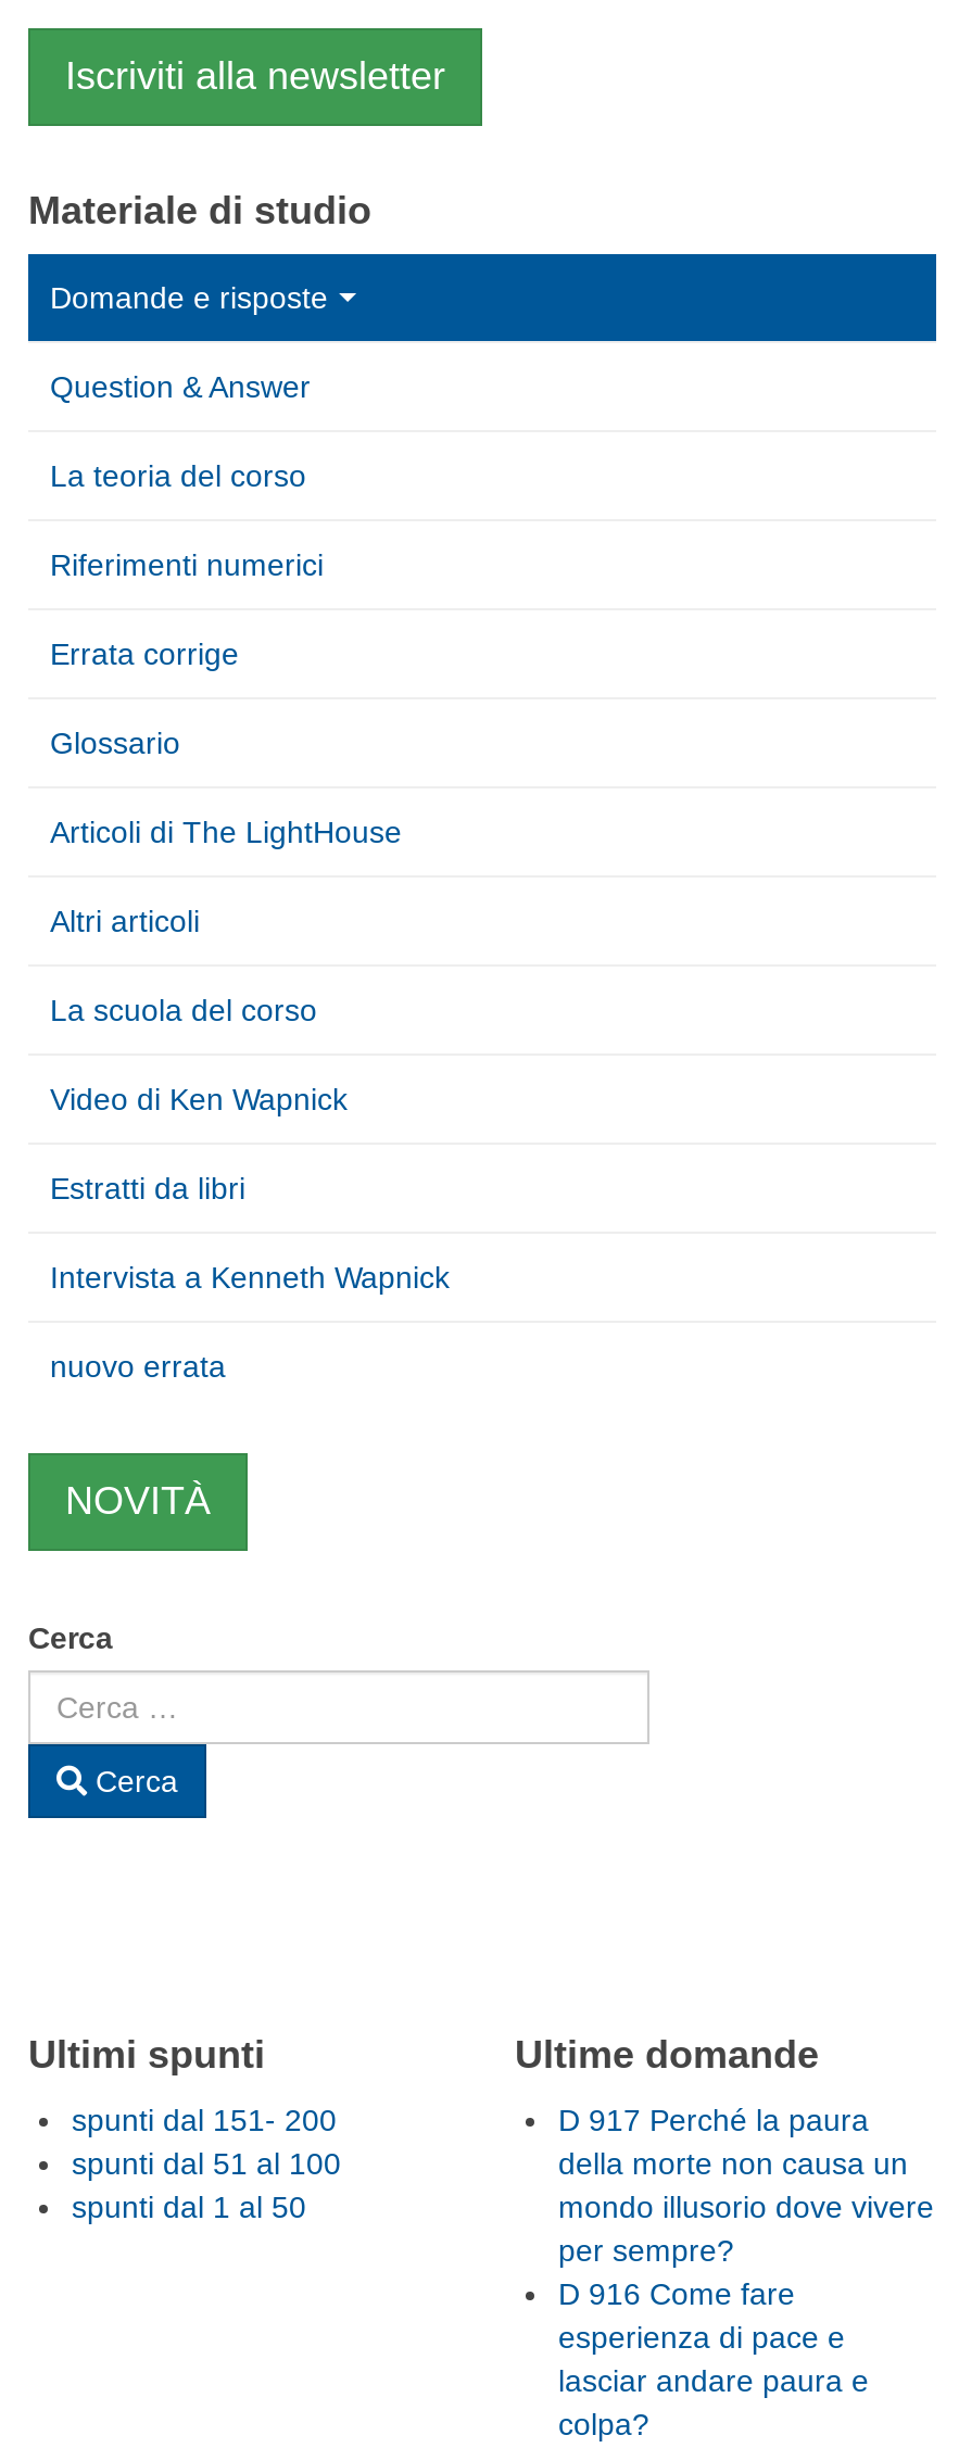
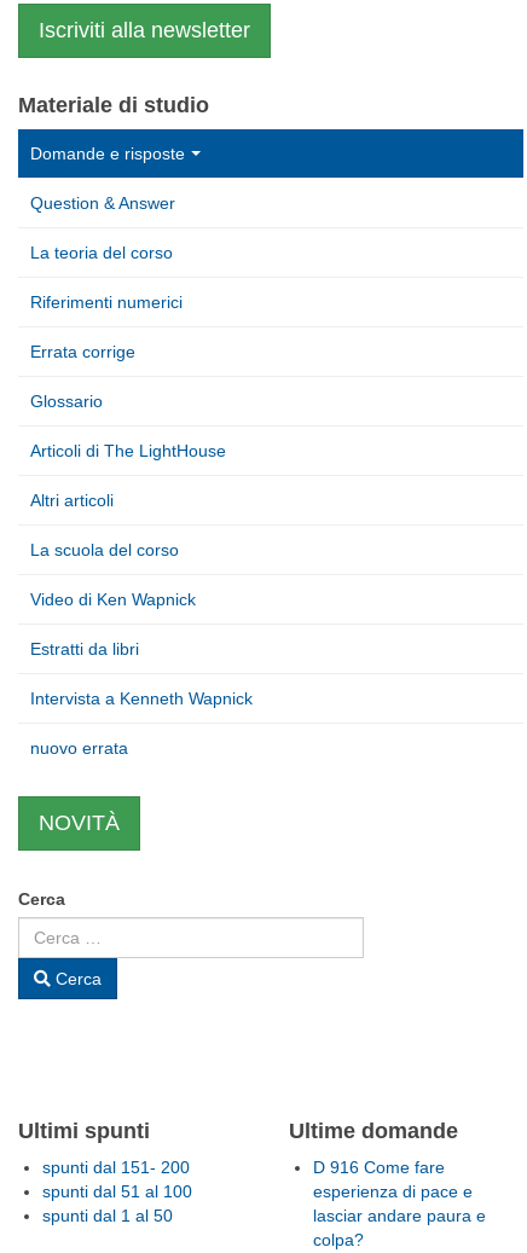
[558,2102,934,2267] D 917 Perché la paura | della morte non causa un | mondo illusorio dove vivere | per sempre? -> none

